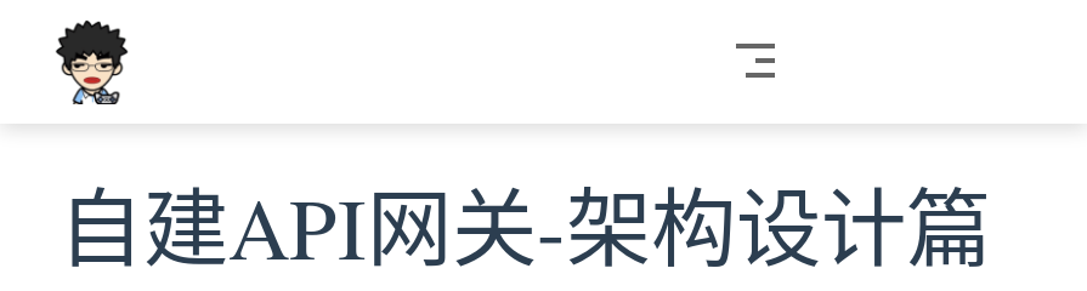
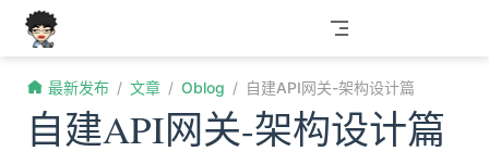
none -> [48,78,415,97] 最新发布 | 文章 | Oblog | 自建API网关-架构设计篇

